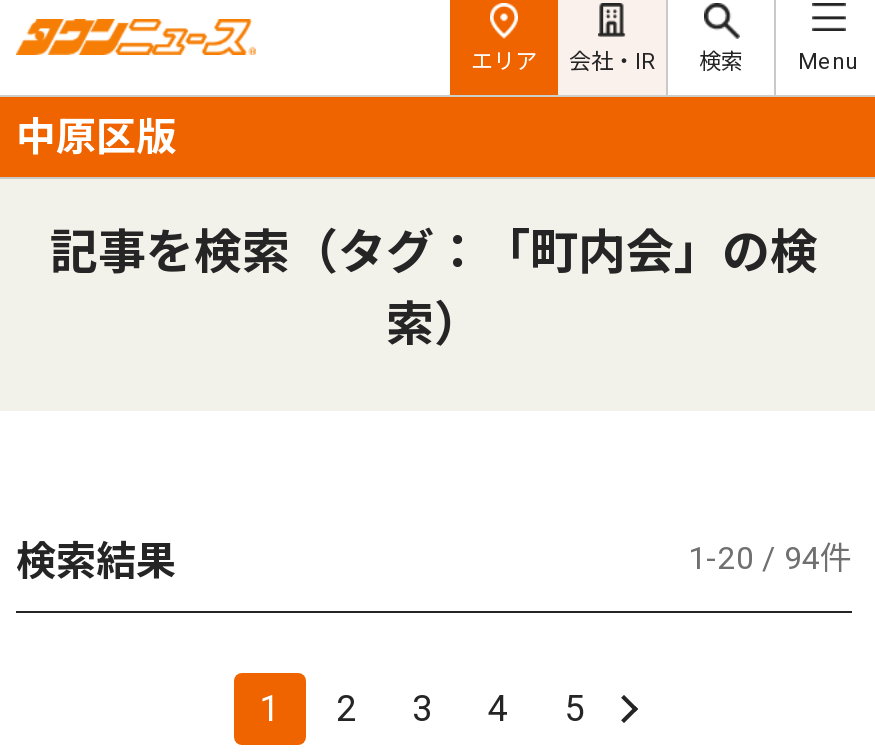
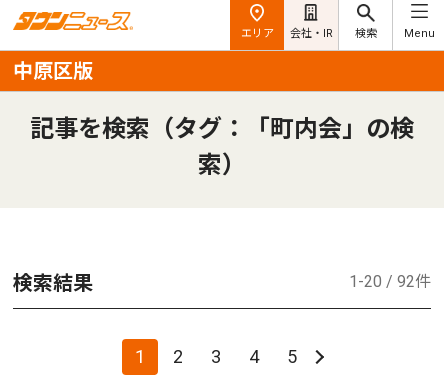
[688,539,852,577] 1-20 / 94件 -> [349,272,431,291] 1-20 / 92件

